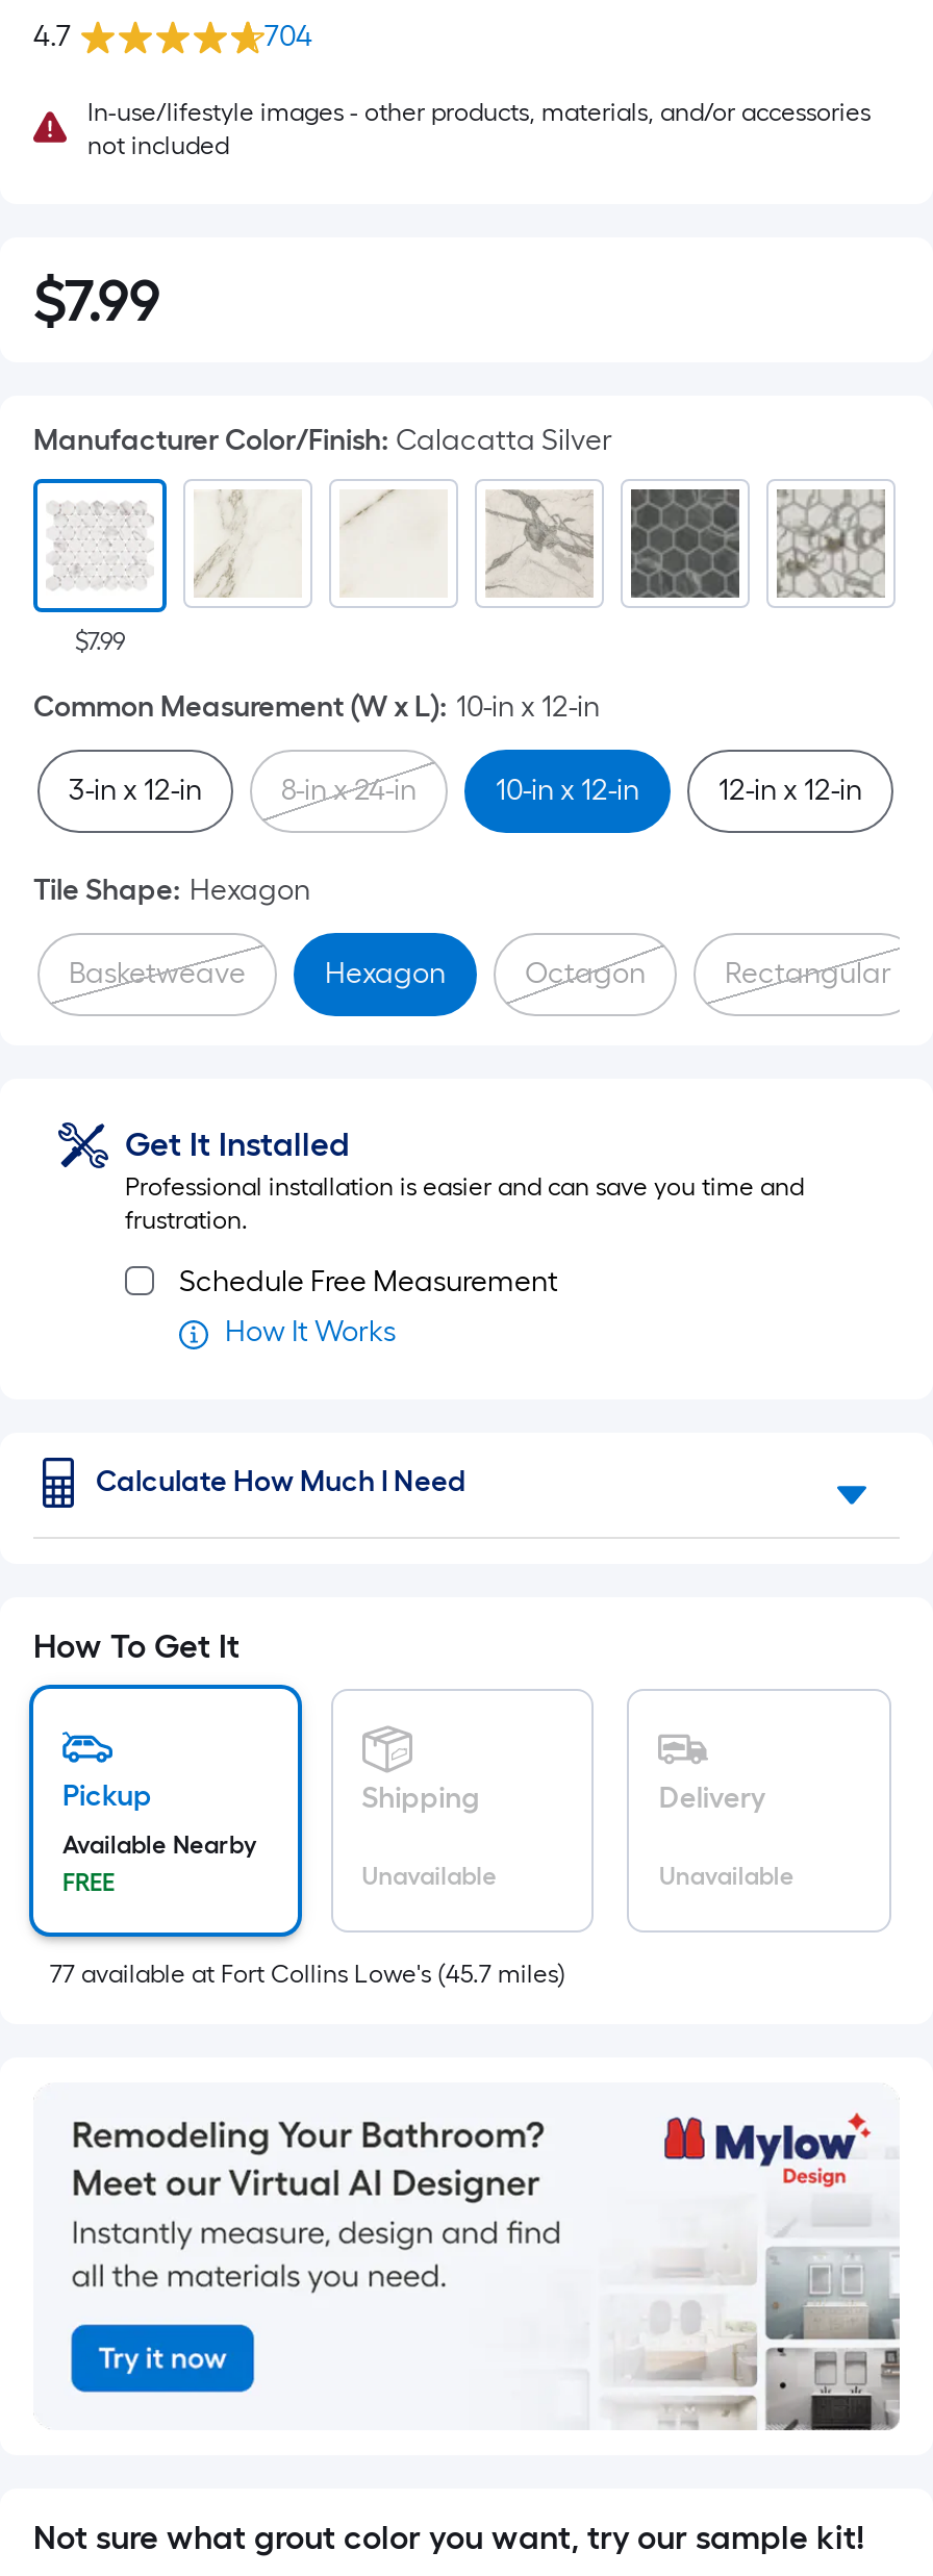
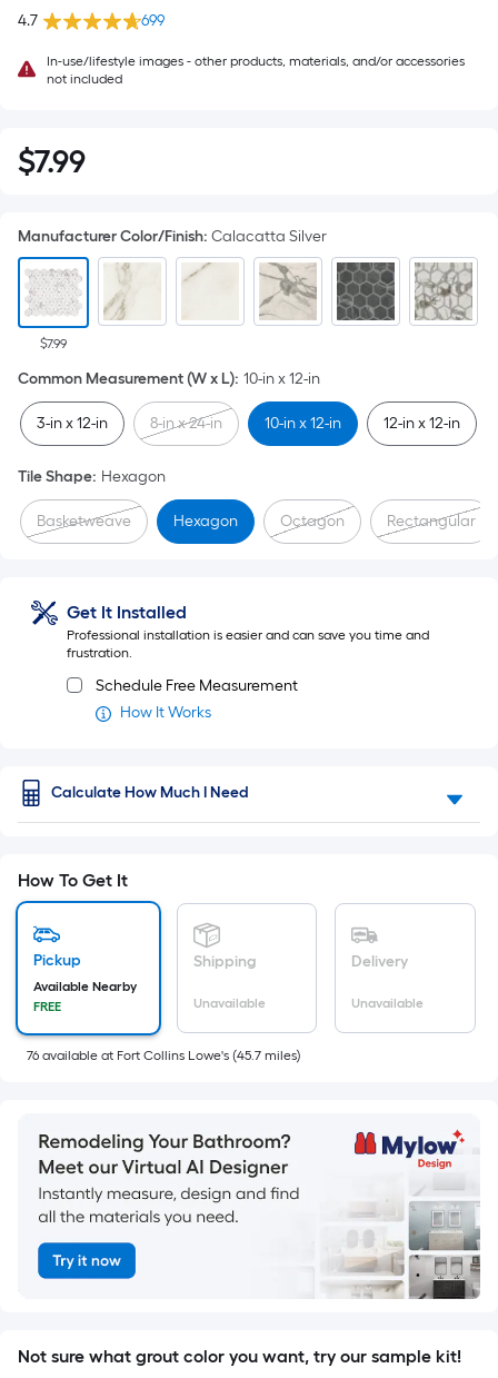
[264,19,312,54] 704 -> [141,11,165,30] 699
[50,1960,566,1989] 77 available at Fort Collins Lowe's (45.7 miles) -> [27,1048,301,1063] 76 available at Fort Collins Lowe's (45.7 miles)

